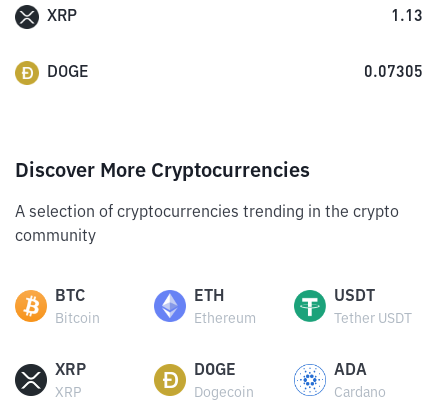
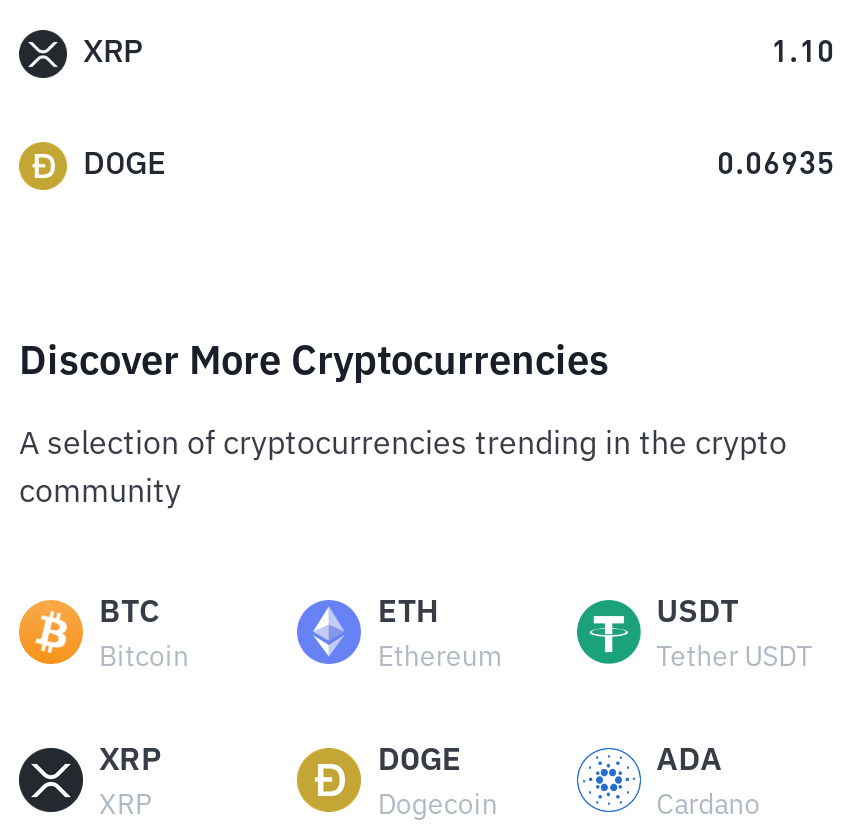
[391,9,423,25] 1.13 -> [771,38,835,70] 1.10
[364,65,423,81] 0.07305 -> [717,150,835,182] 0.06935

